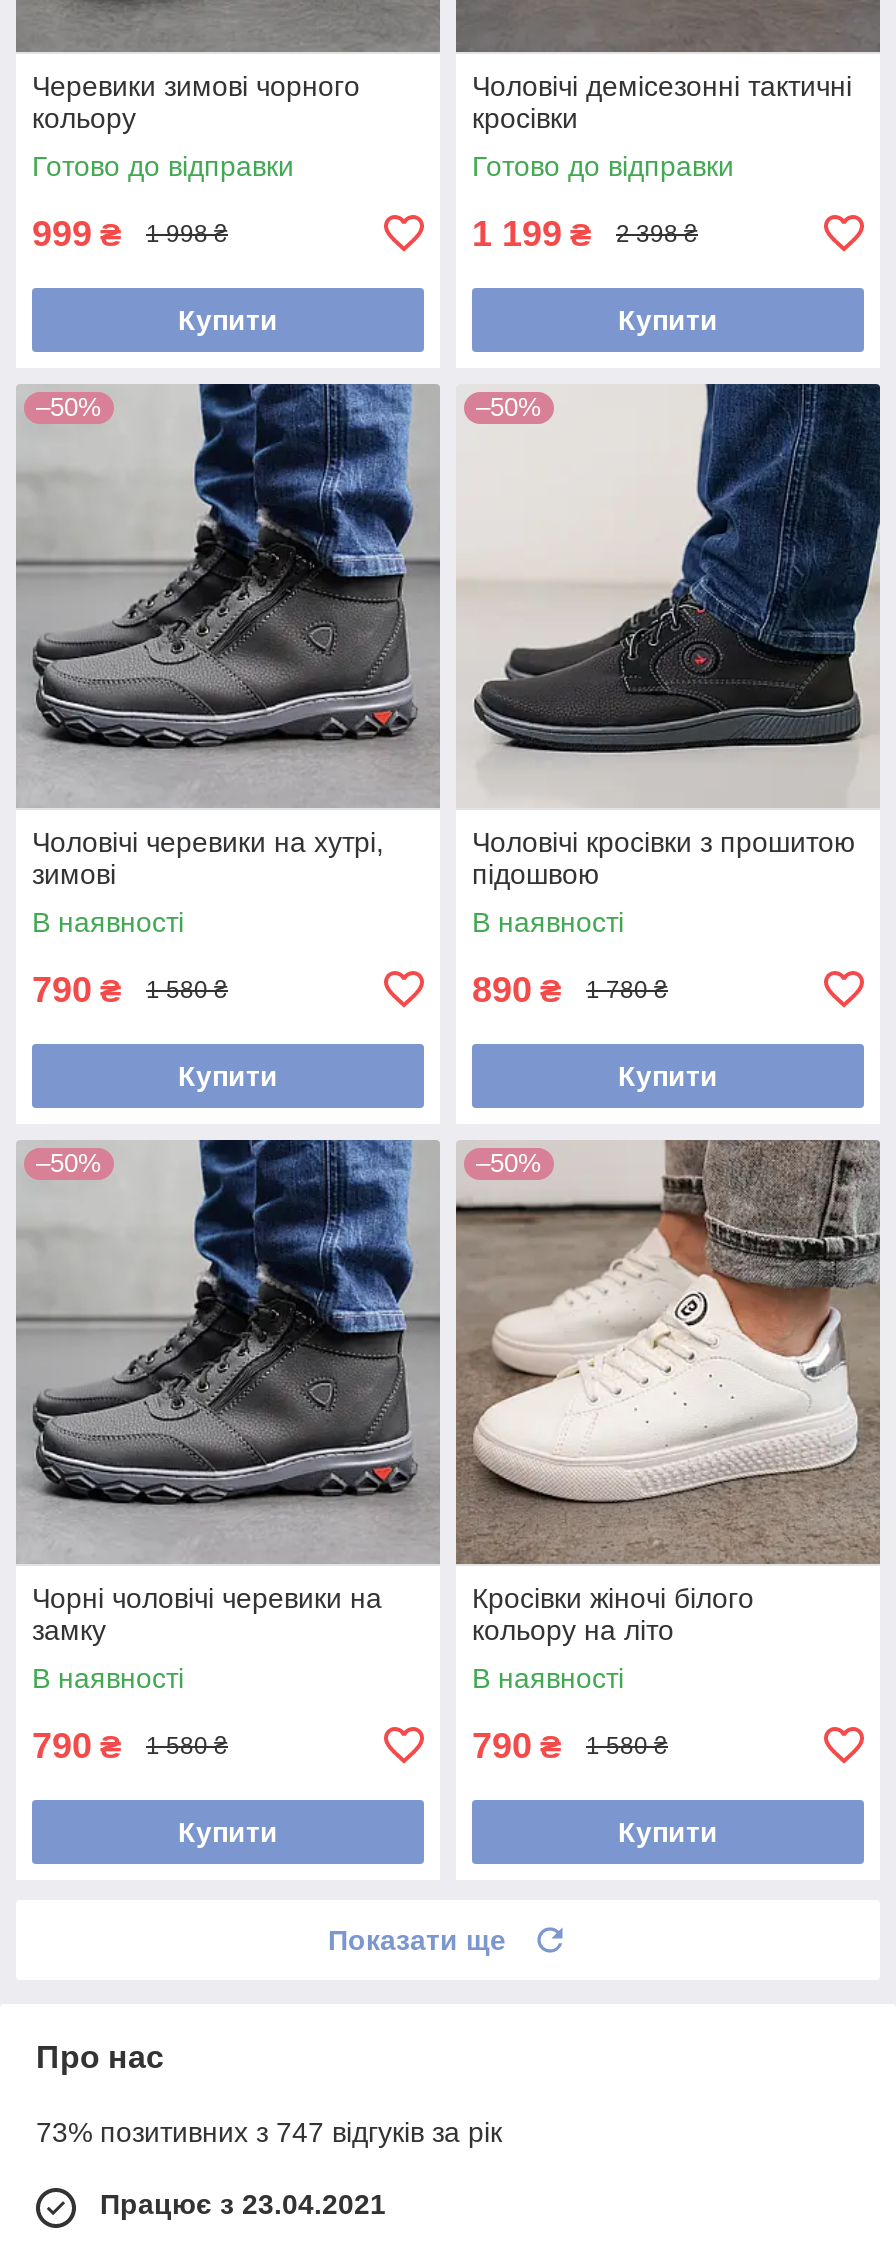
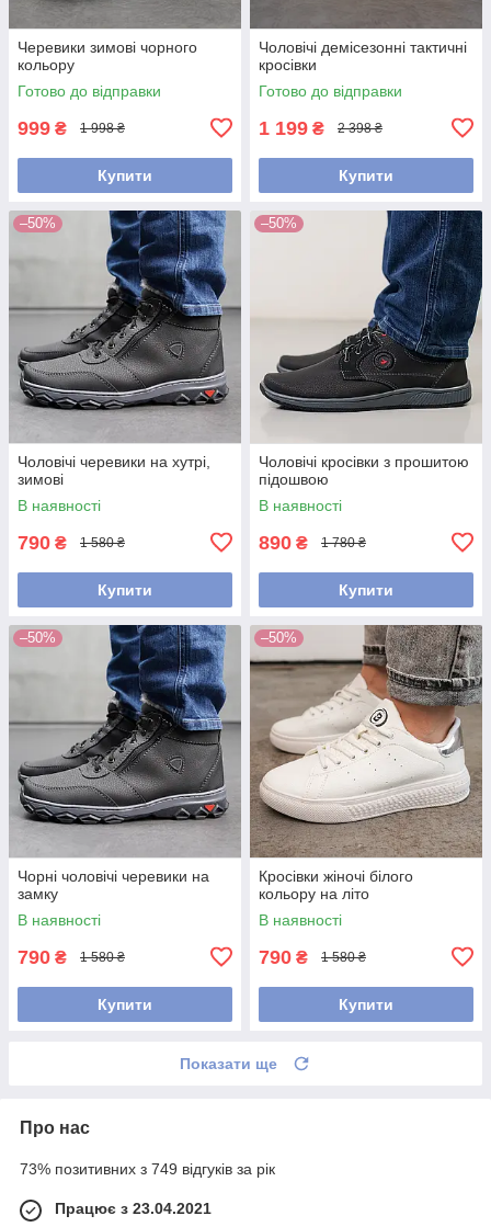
[36,2116,502,2148] 73% позитивних з 747 відгуків за рік -> [20,1160,275,1177] 73% позитивних з 749 відгуків за рік

